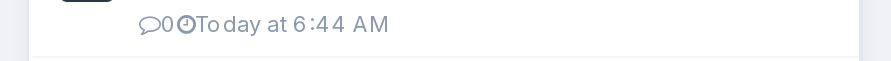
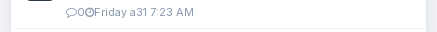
[161,10,389,38] 0 Today at 6:44 AM -> [77,5,194,19] 0 Friday a31 7:23 AM

